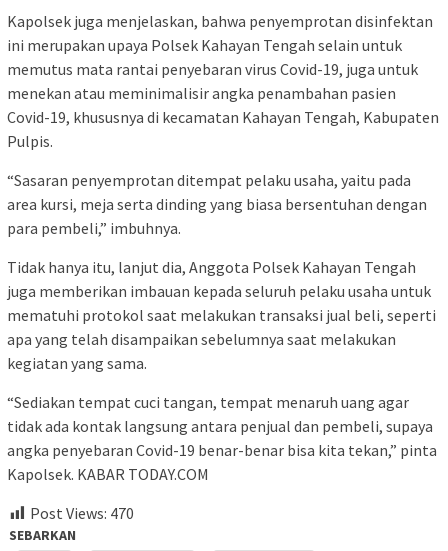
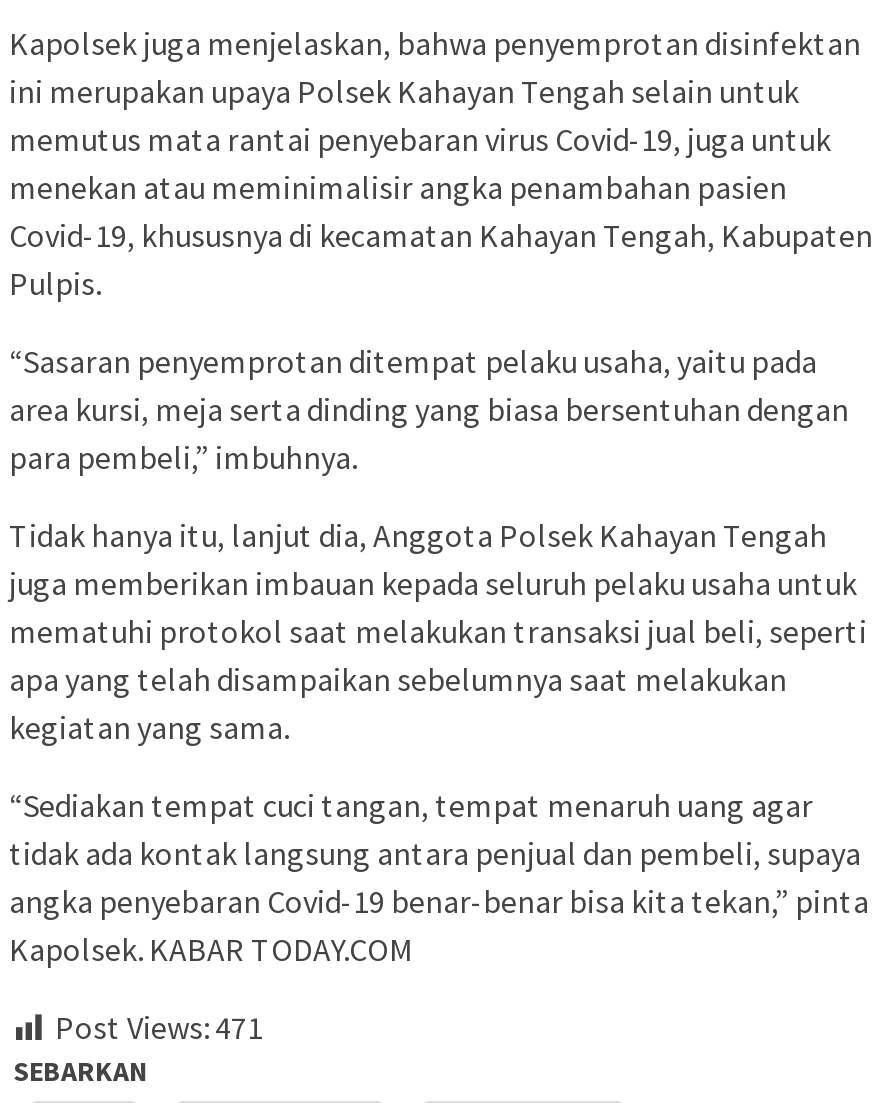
[30,503,134,523] Post Views: 470 -> [55,1007,263,1047] Post Views: 471

